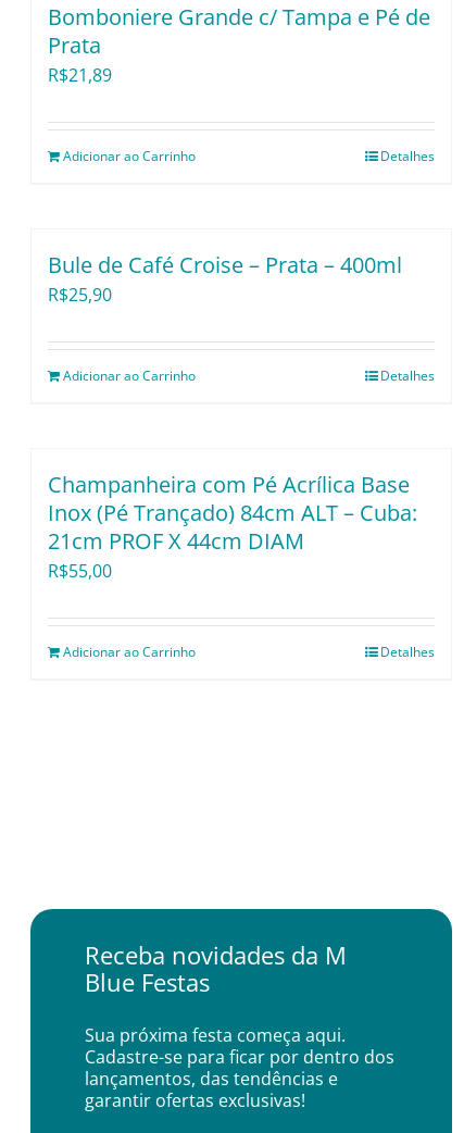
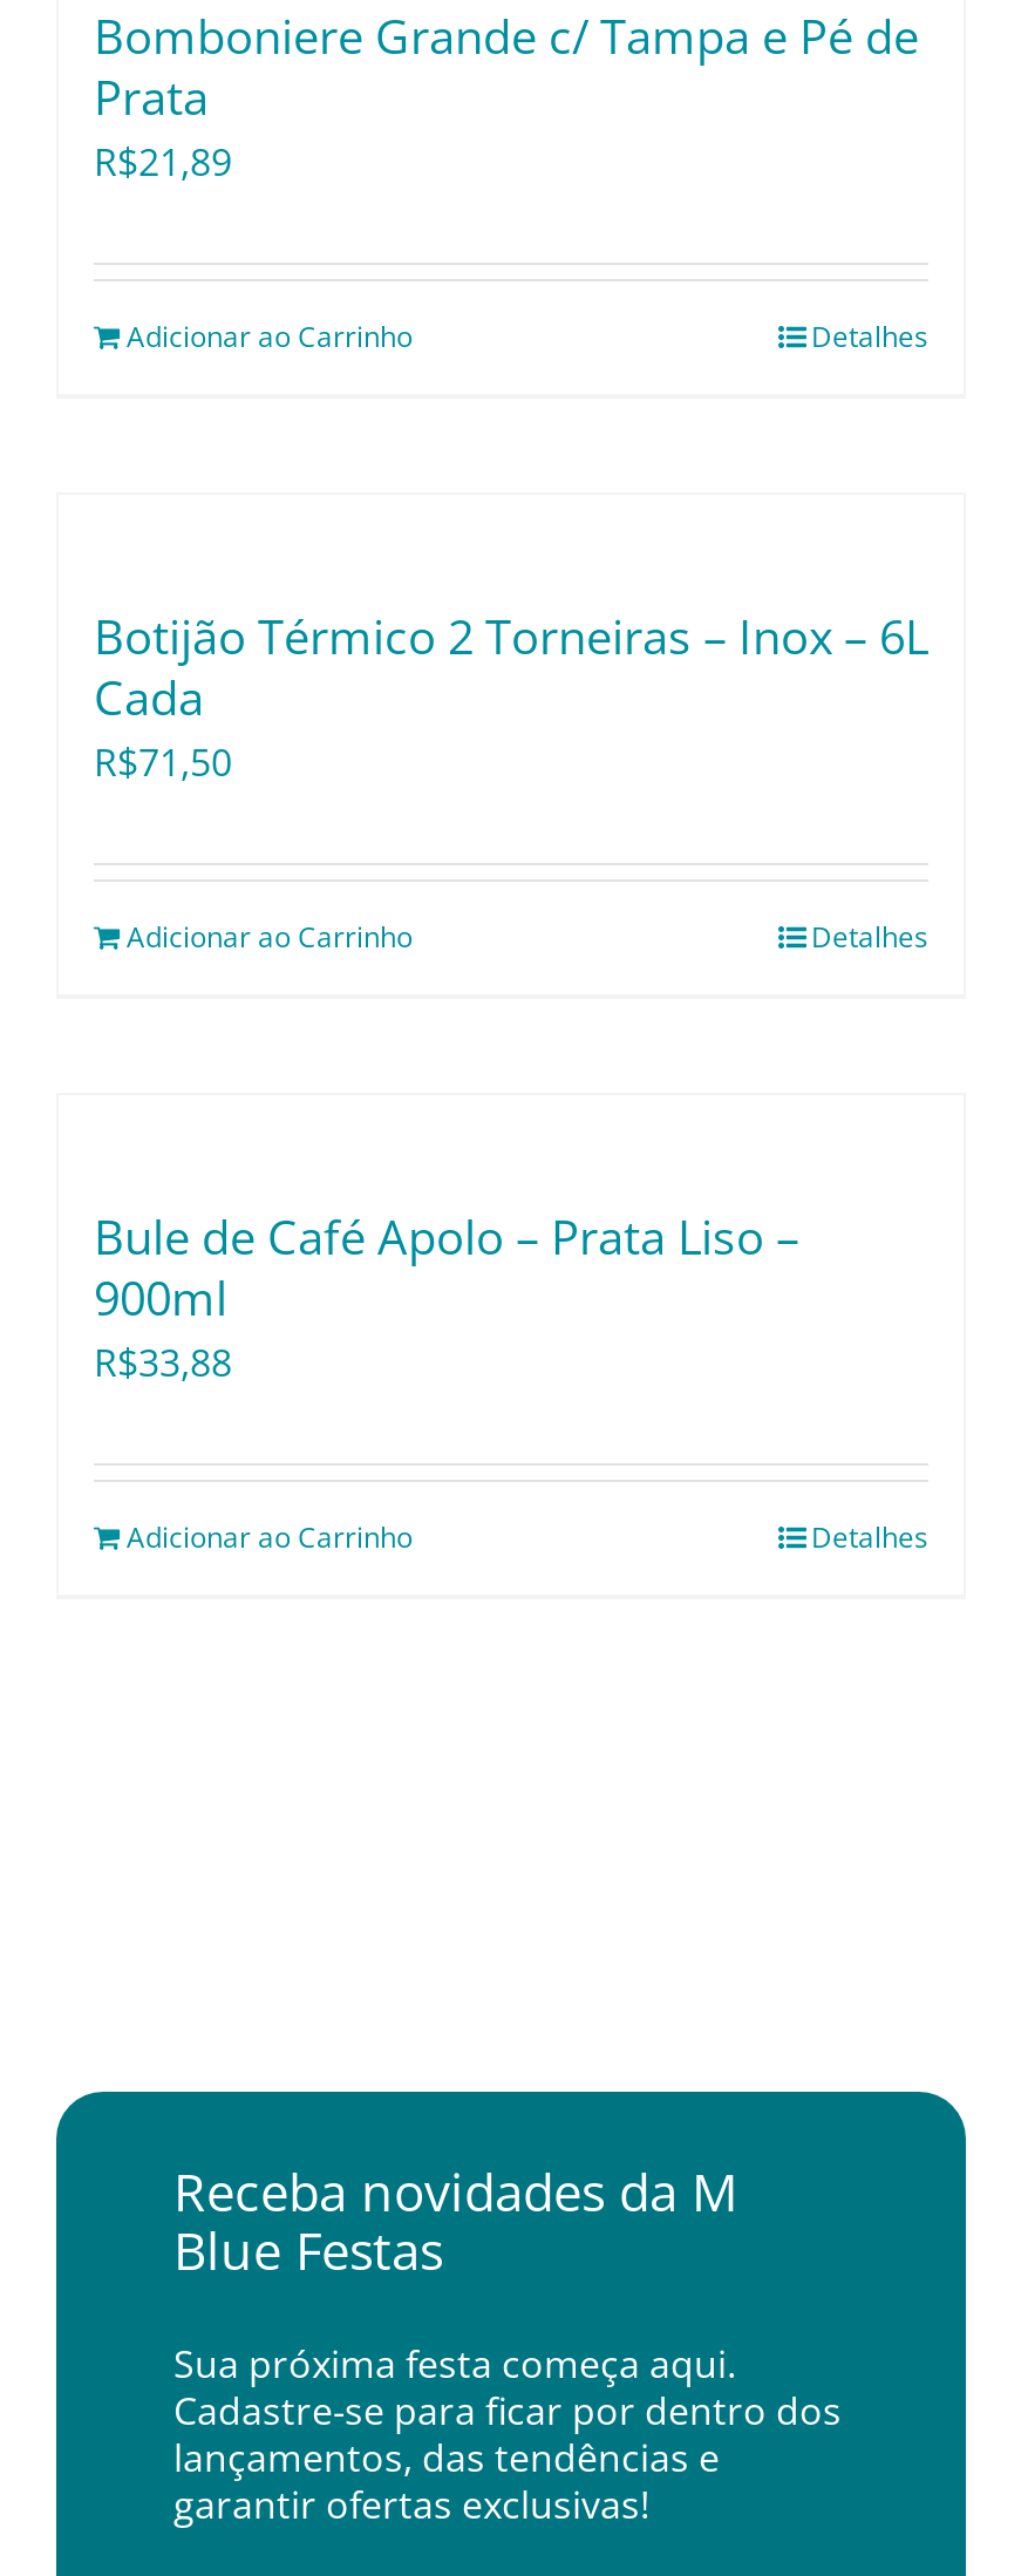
[48,250,402,307] Bule de Café Croise – Prata – 400ml | R$25,90 -> [94,605,928,788] Botijão Térmico 2 Torneiras – Inox – 6L | Cada | R$71,50
[48,470,417,583] Champanheira com Pé Acrílica Base | Inox (Pé Trançado) 84cm ALT – Cuba: | 21cm PROF X 44cm DIAM | R$55,00 -> [94,1205,799,1388] Bule de Café Apolo – Prata Liso – | 900ml | R$33,88

